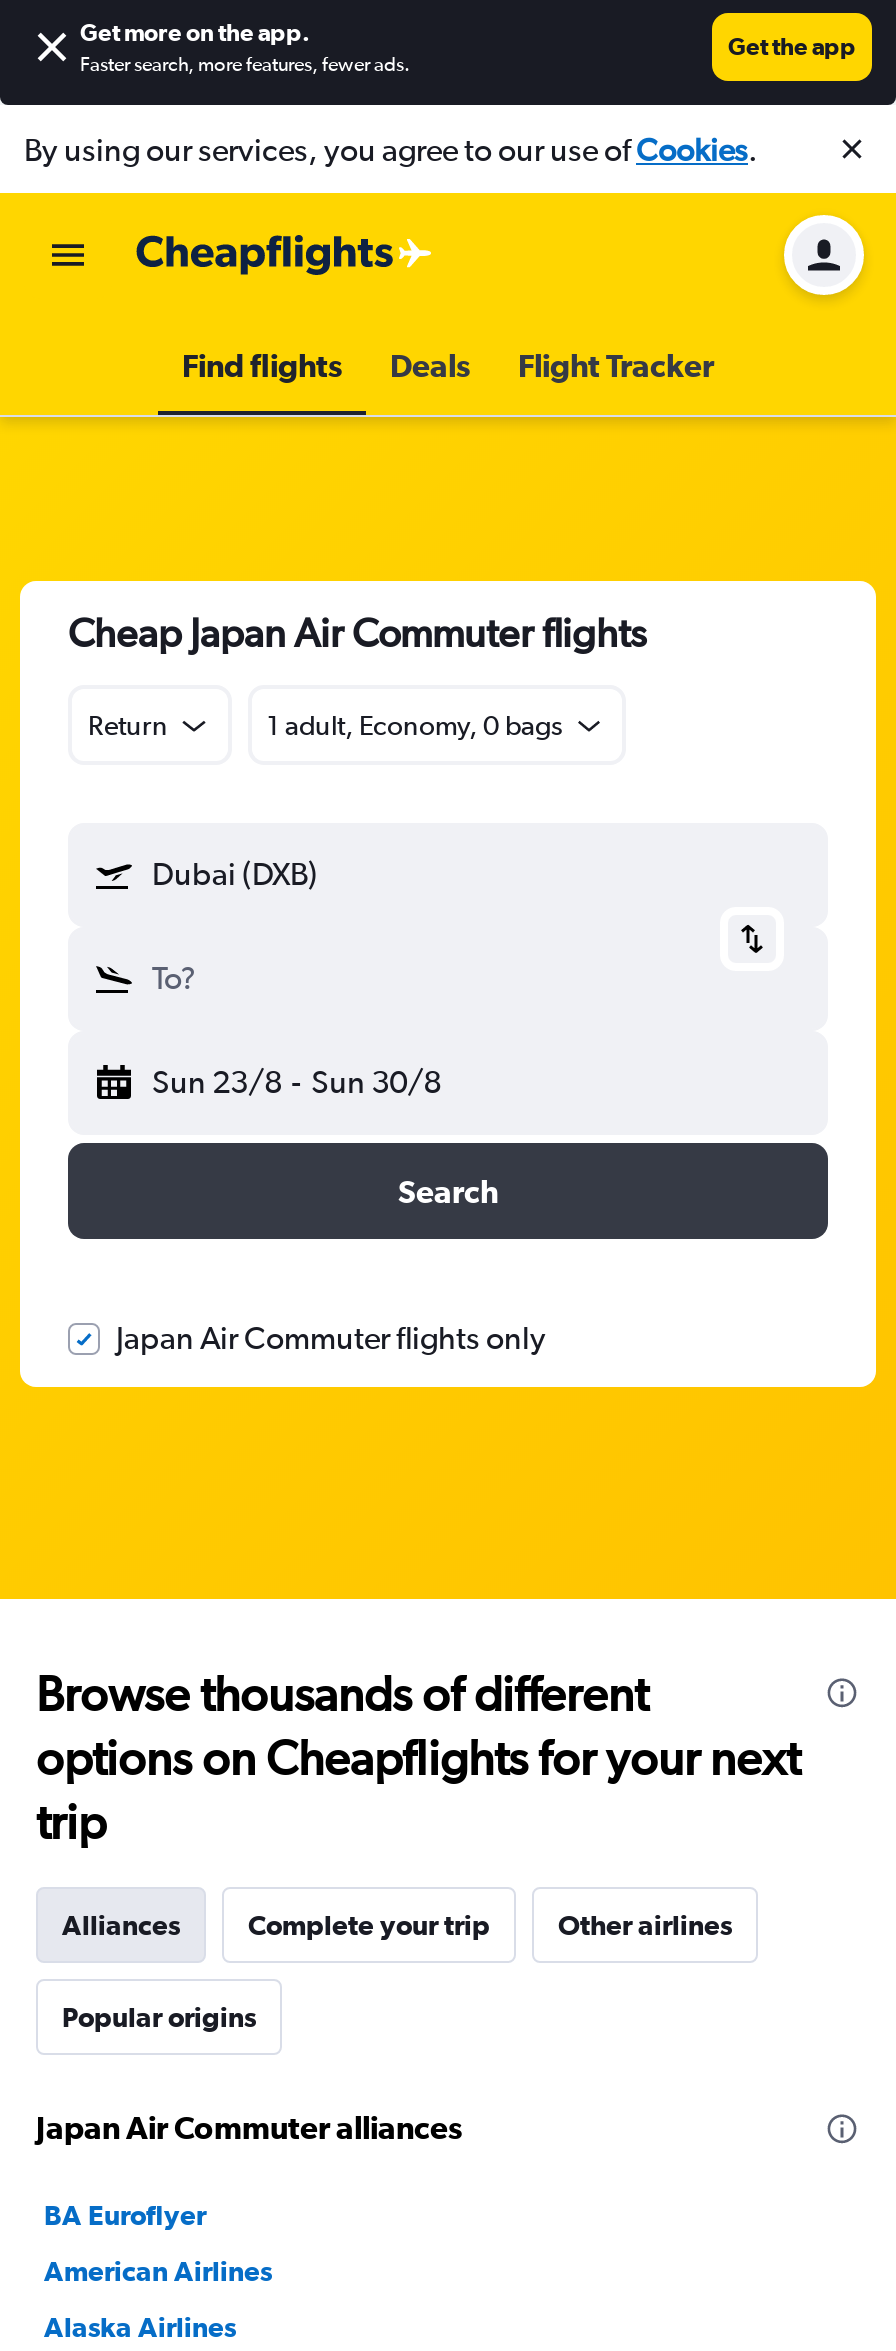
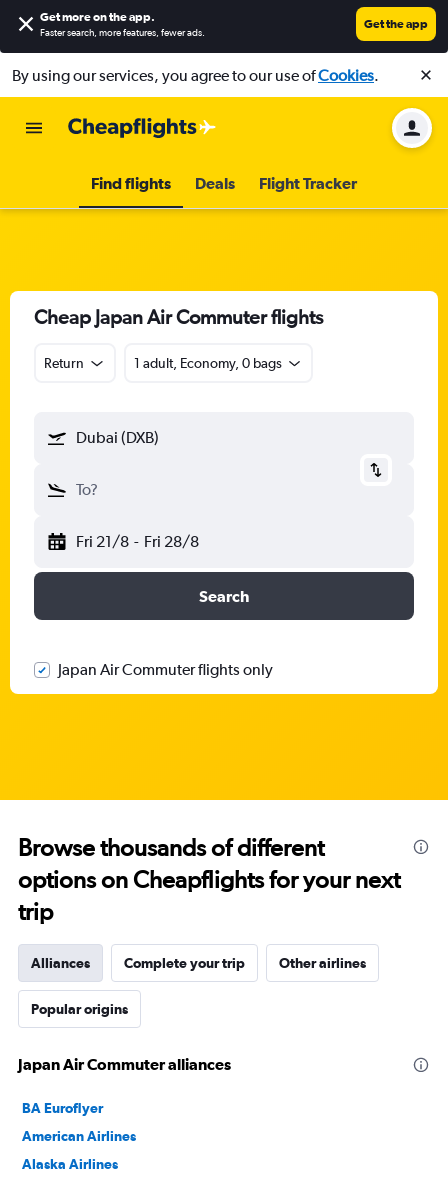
[152,1063,441,1101] Sun 23/8 - Sun 30/8 -> [76,532,199,551] Fri 21/8 - Fri 28/8

